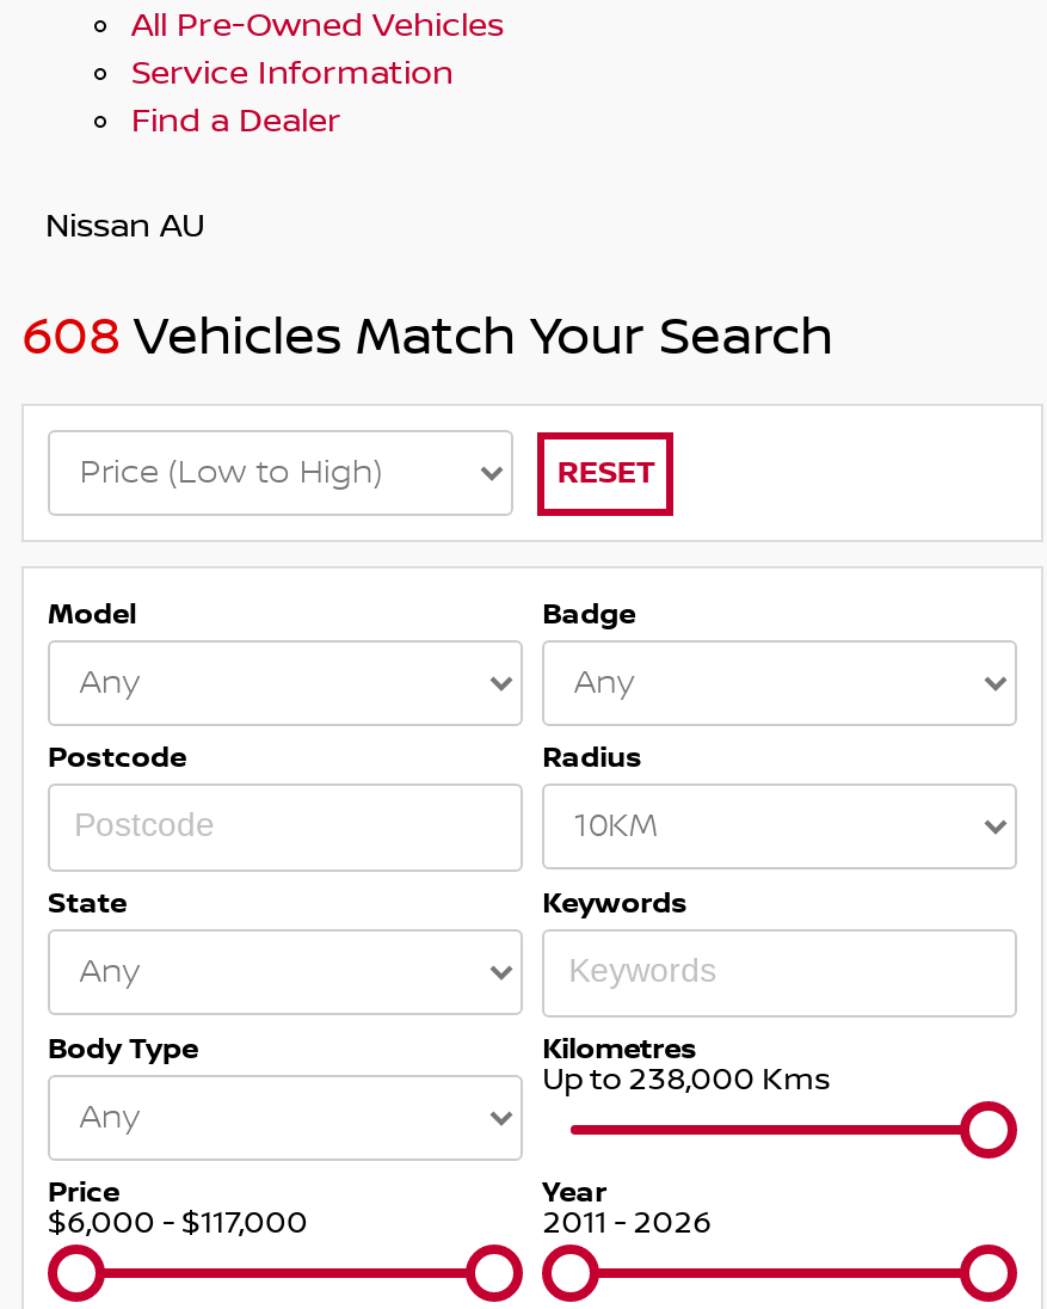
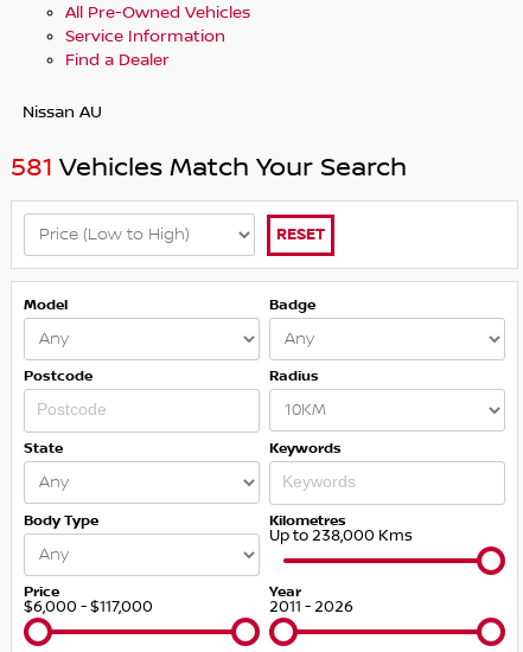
[21,308,833,370] 608 Vehicles Match Your Search -> [11,153,407,184] 581 Vehicles Match Your Search

